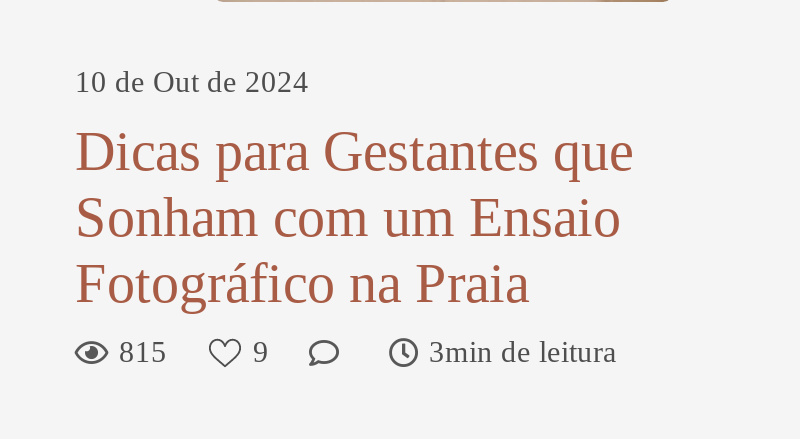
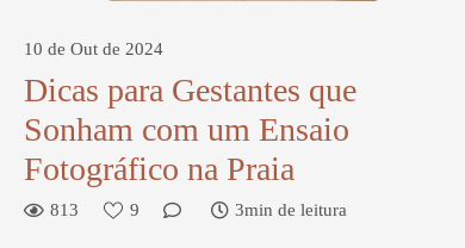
[119,336,167,368] 815 -> [50,200,79,219] 813

